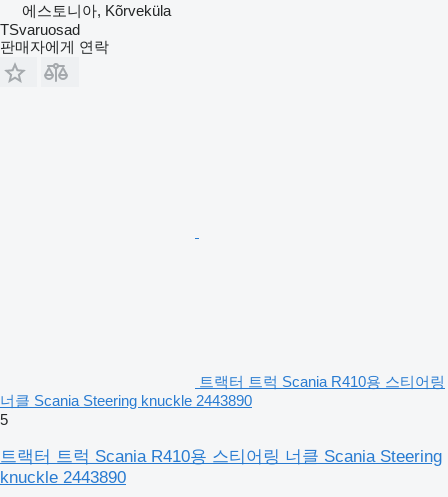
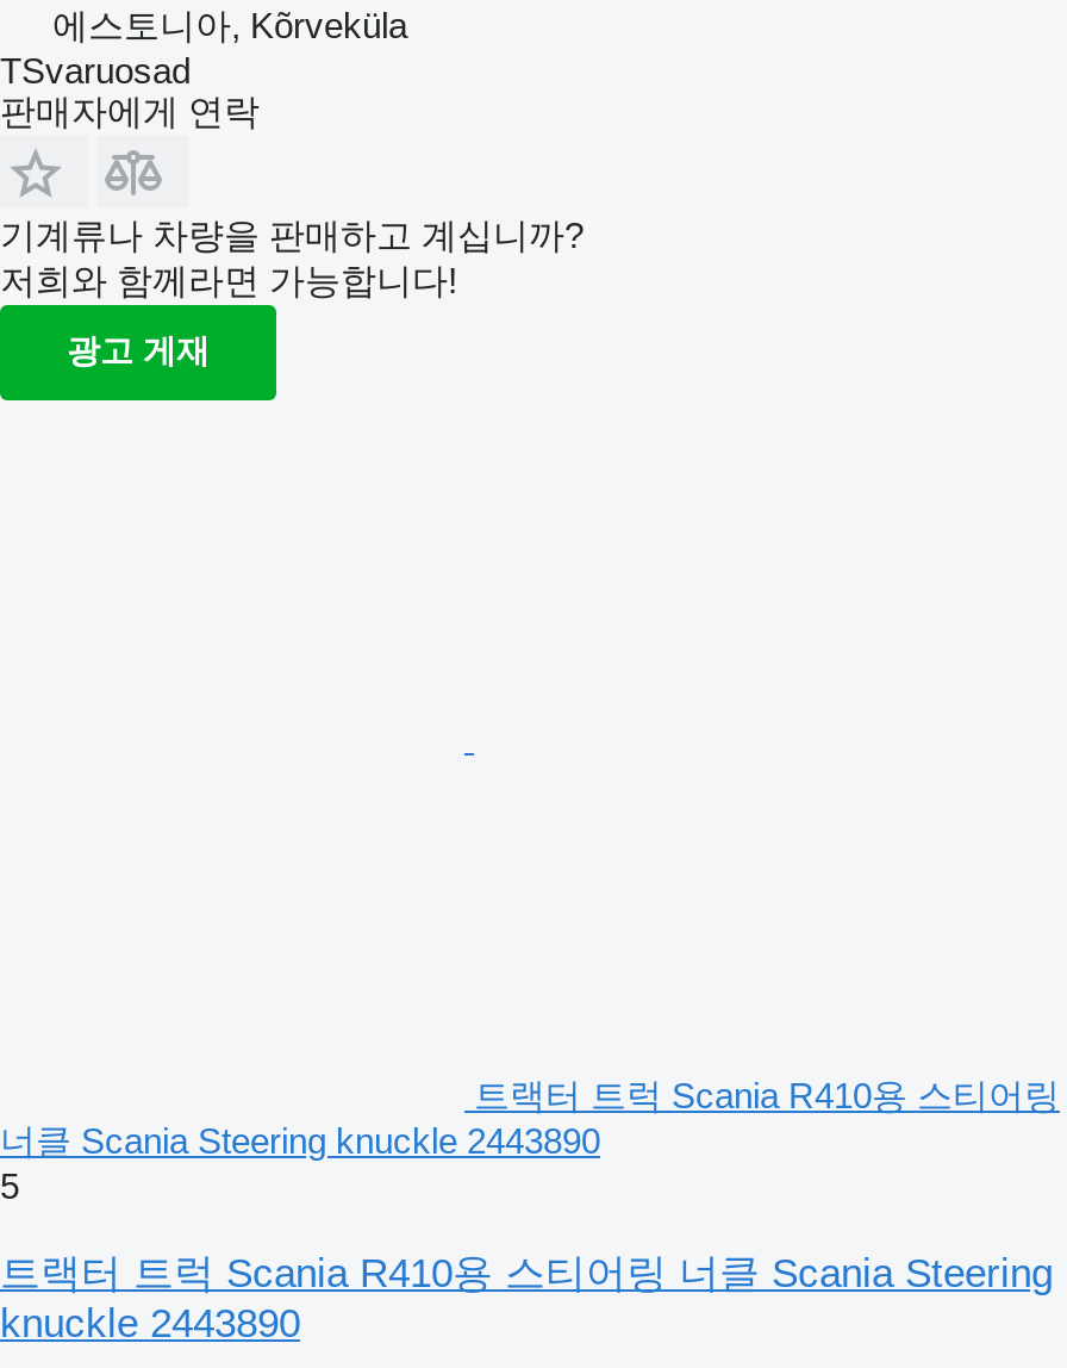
none -> [0,214,584,369] 기계류나 차량을 판매하고 계십니까? | 저희와 함께라면 가능합니다! | 광고 게재

